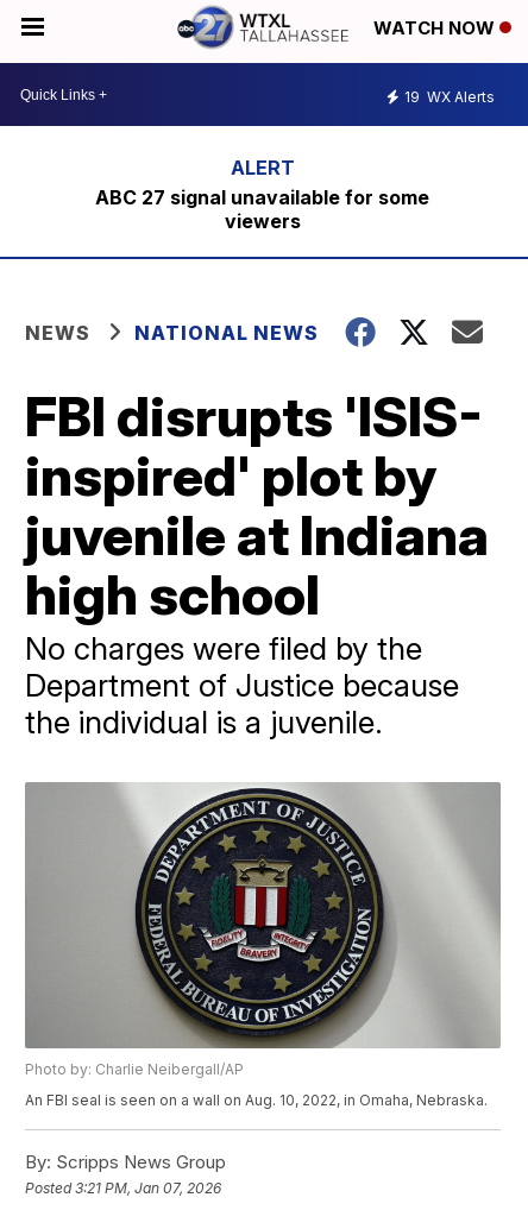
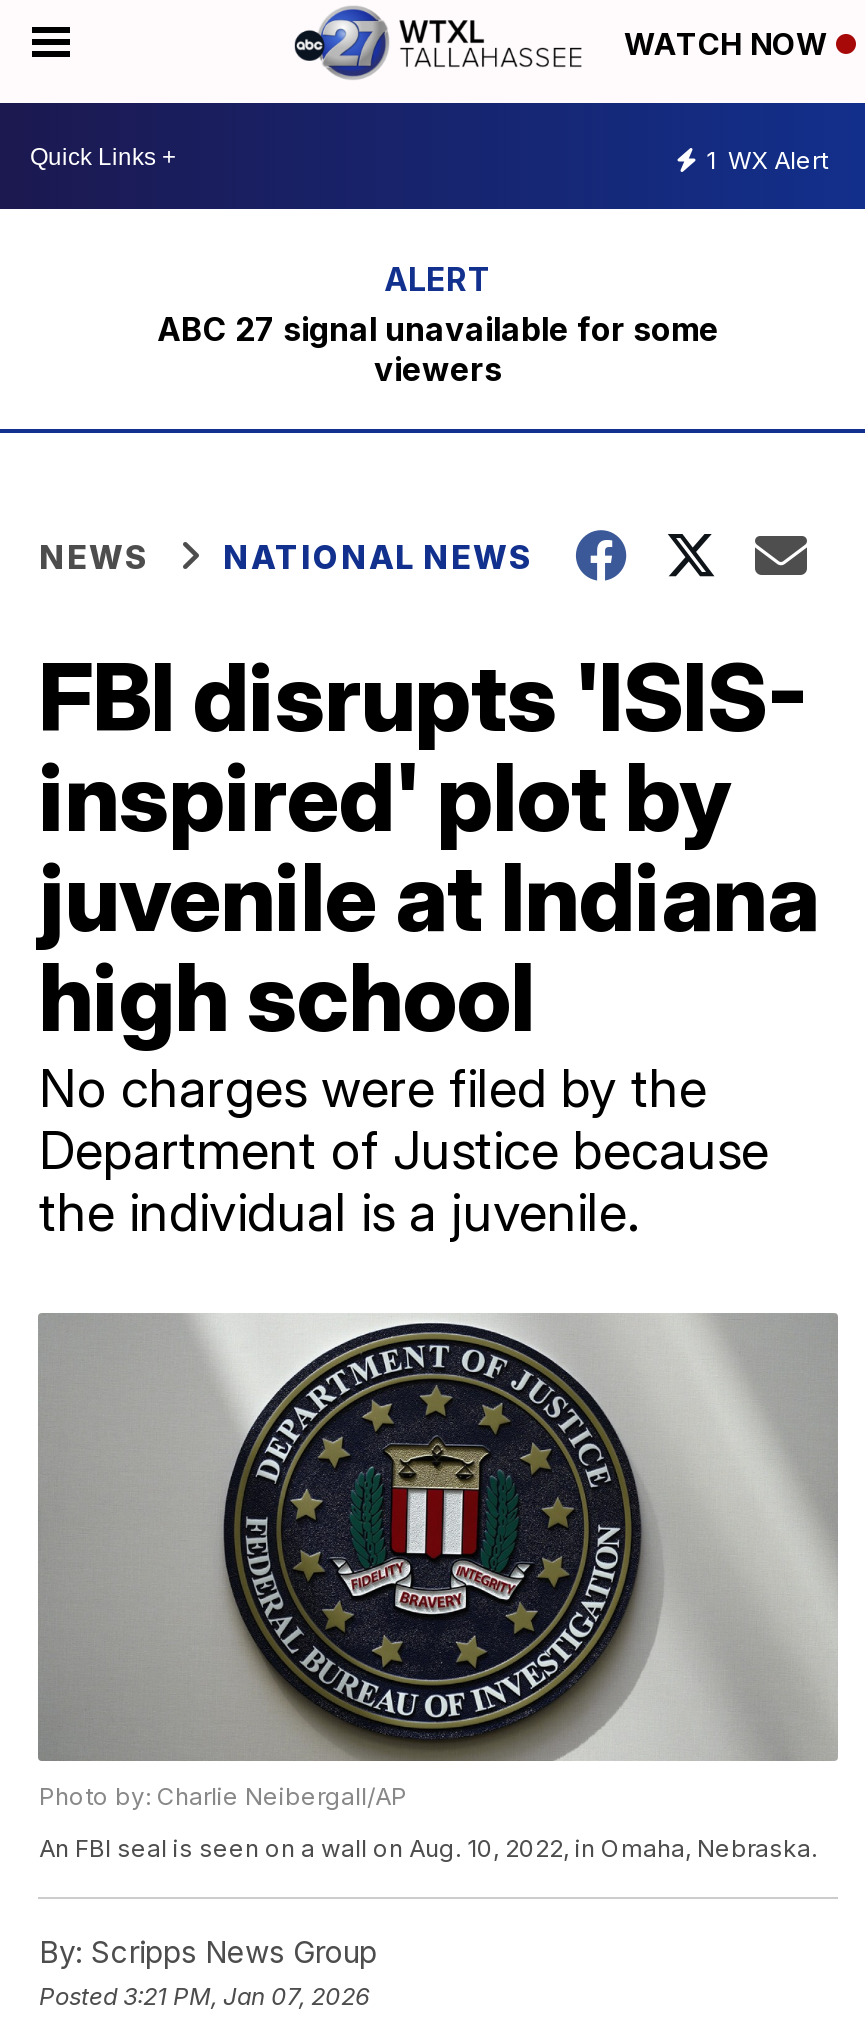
[404,87,495,105] 19 WX Alerts -> [706,144,828,174] 1 WX Alert

